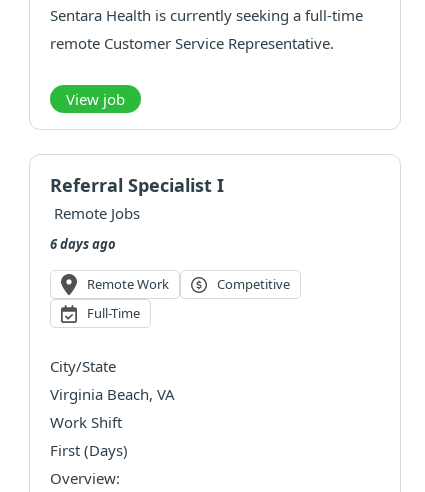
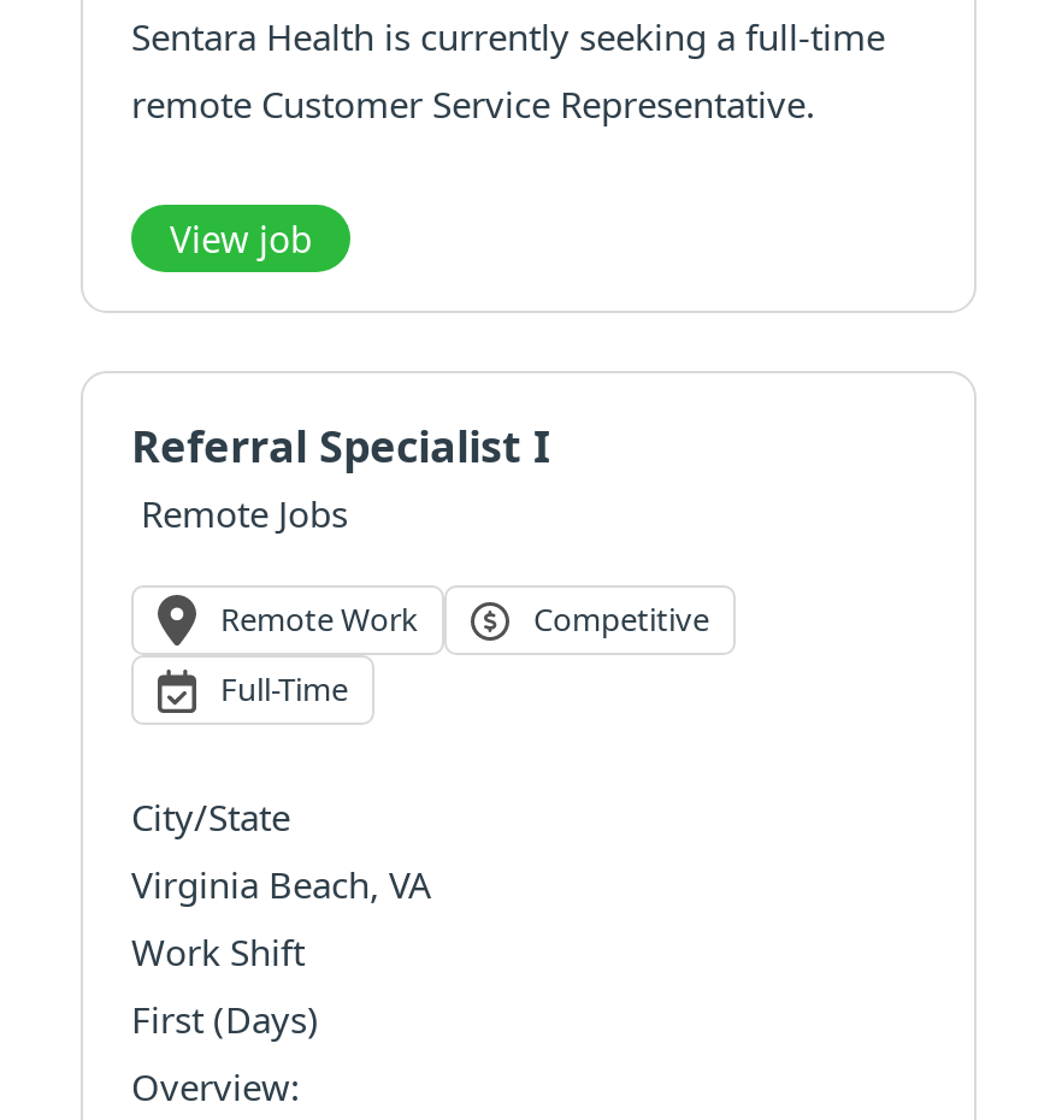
[50,235,116,253] 6 days ago -> none

